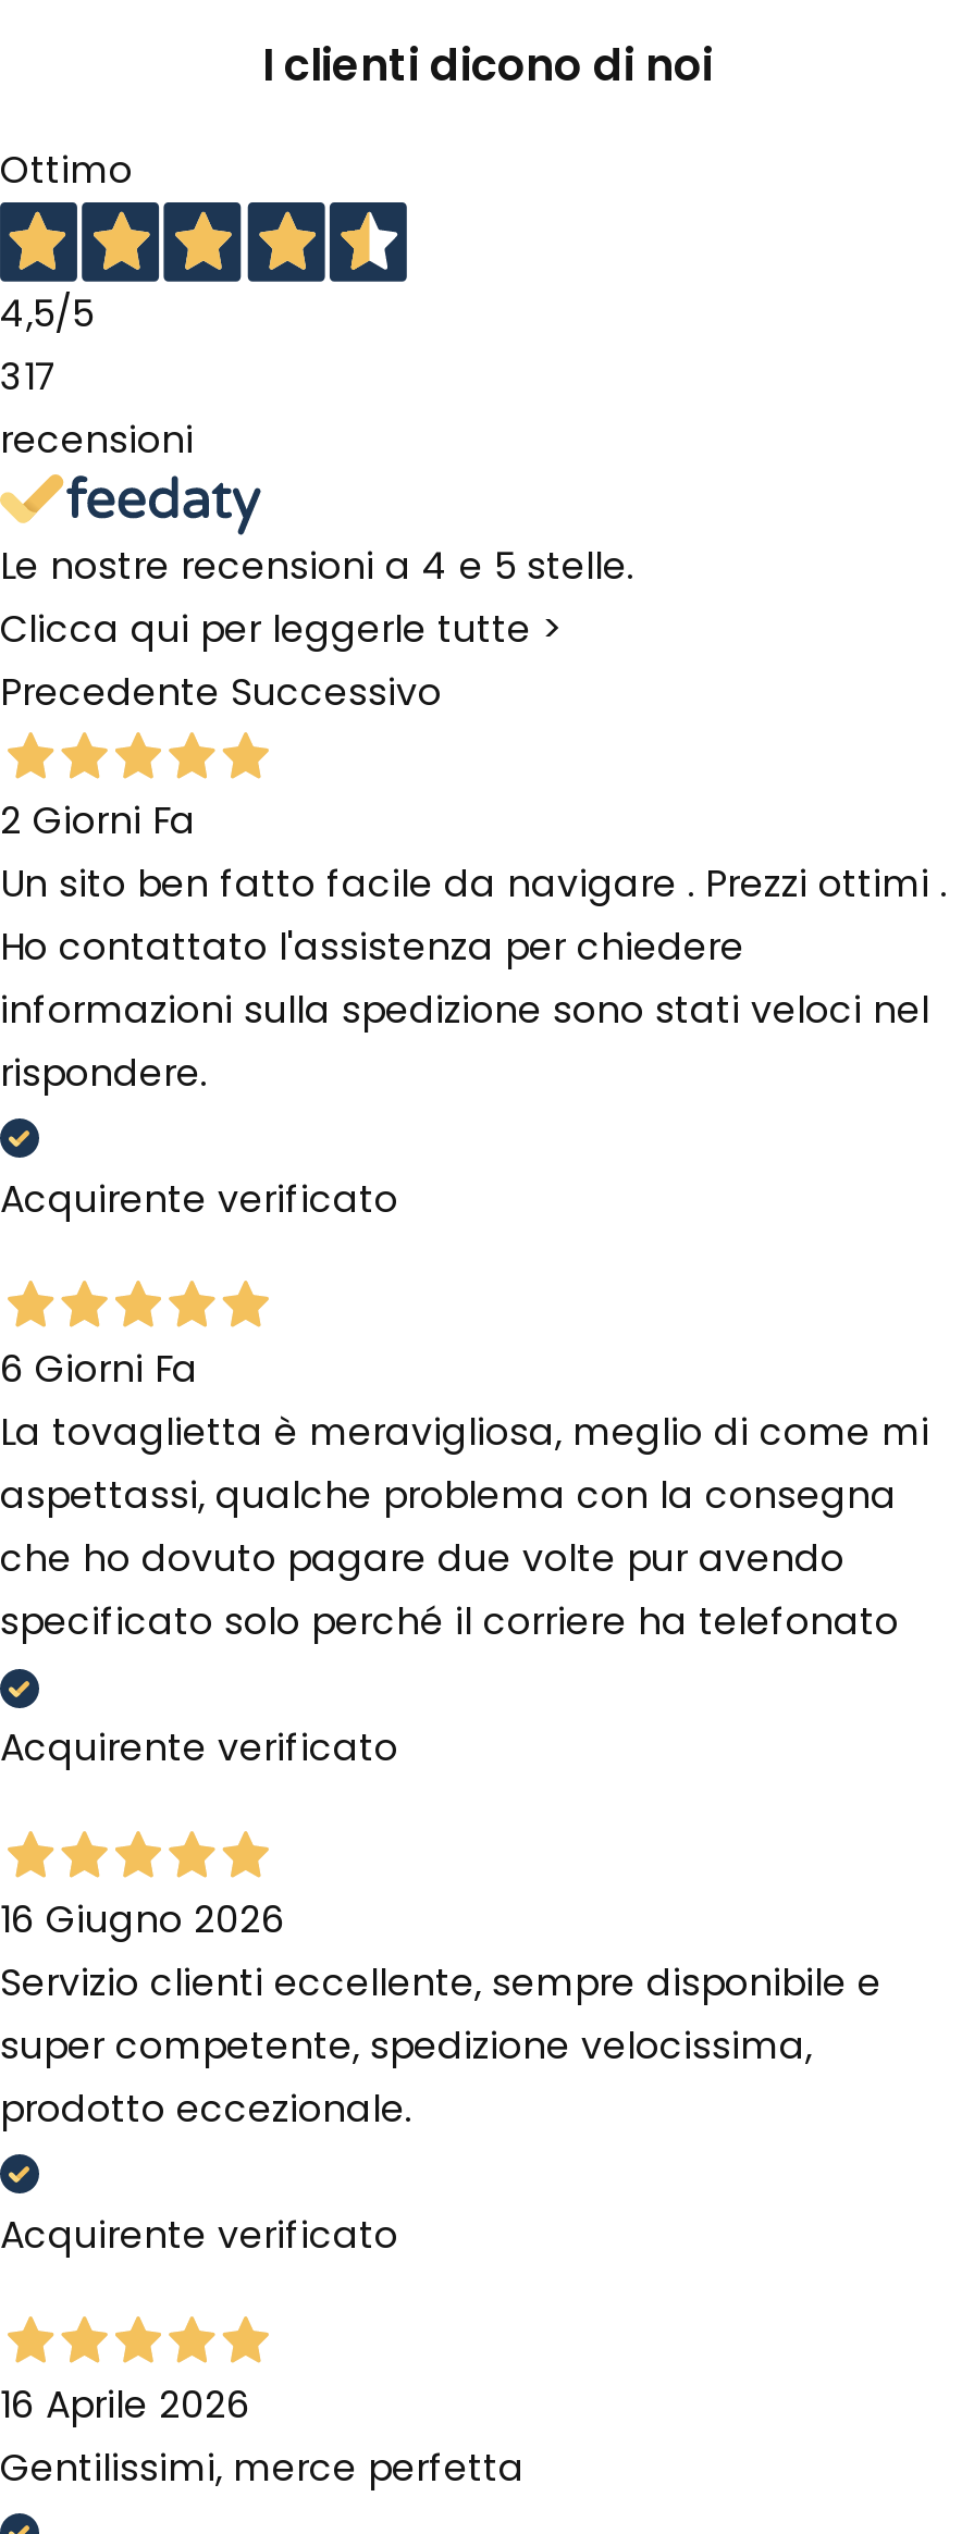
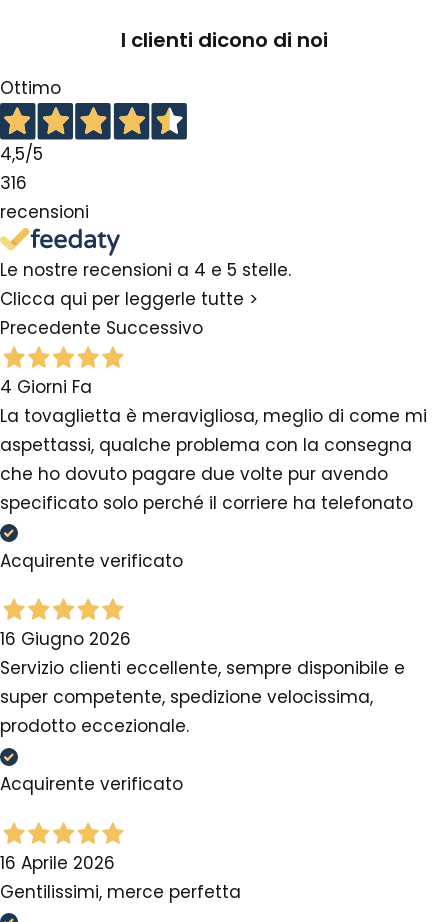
[0,349,57,401] 317 -> [0,170,27,194] 316
[0,794,947,1396] 2 Giorni Fa | Un sito ben fatto facile da navigare . Prezzi ottimi . | Ho contattato l'assistenza per chiedere | informazioni sulla spedizione sono stati veloci nel | rispondere. | Acquirente verificato | 6 Giorni Fa -> [0,375,92,399] 4 Giorni Fa

